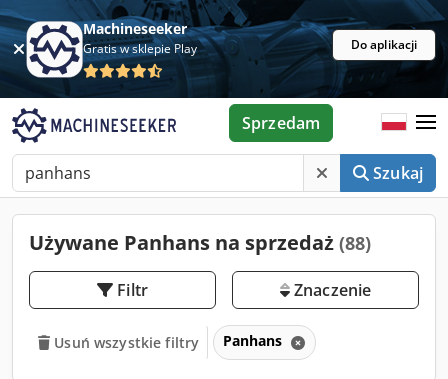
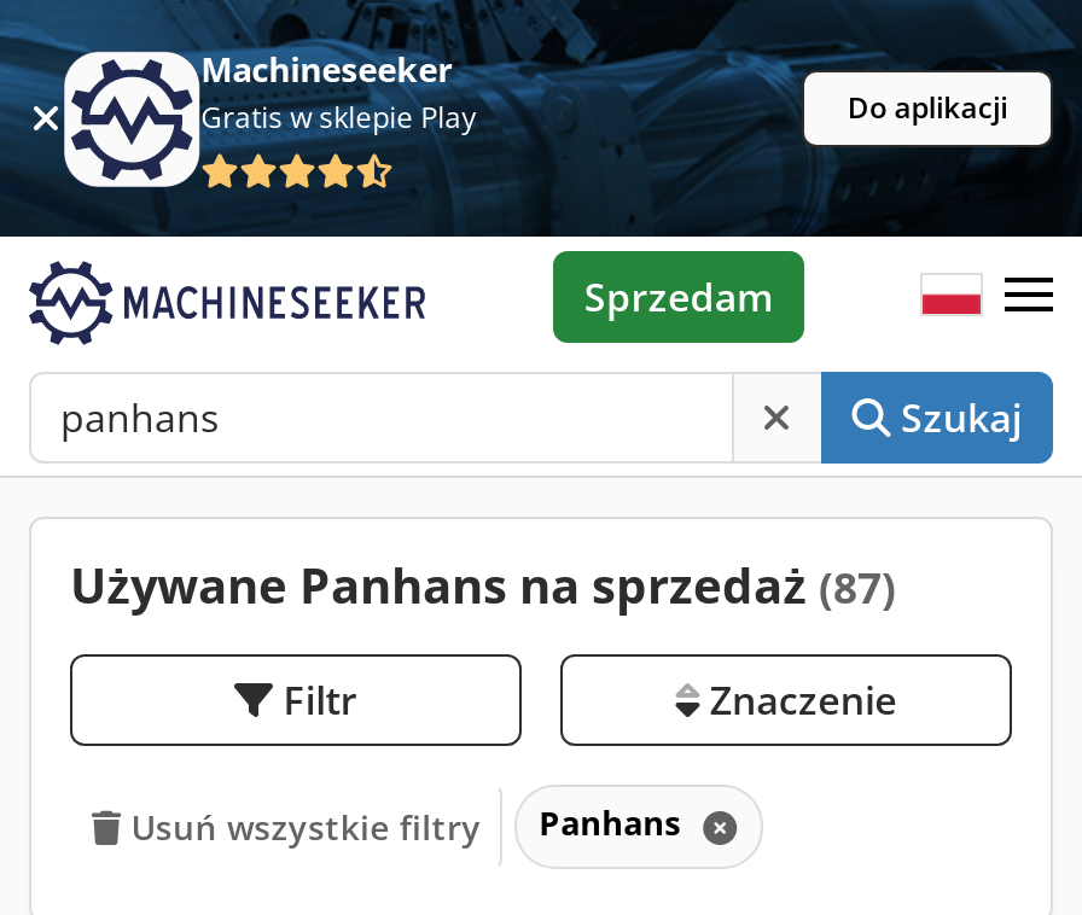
[29,229,371,256] Używane Panhans na sprzedaż (88) -> [70,553,896,618] Używane Panhans na sprzedaż (87)

